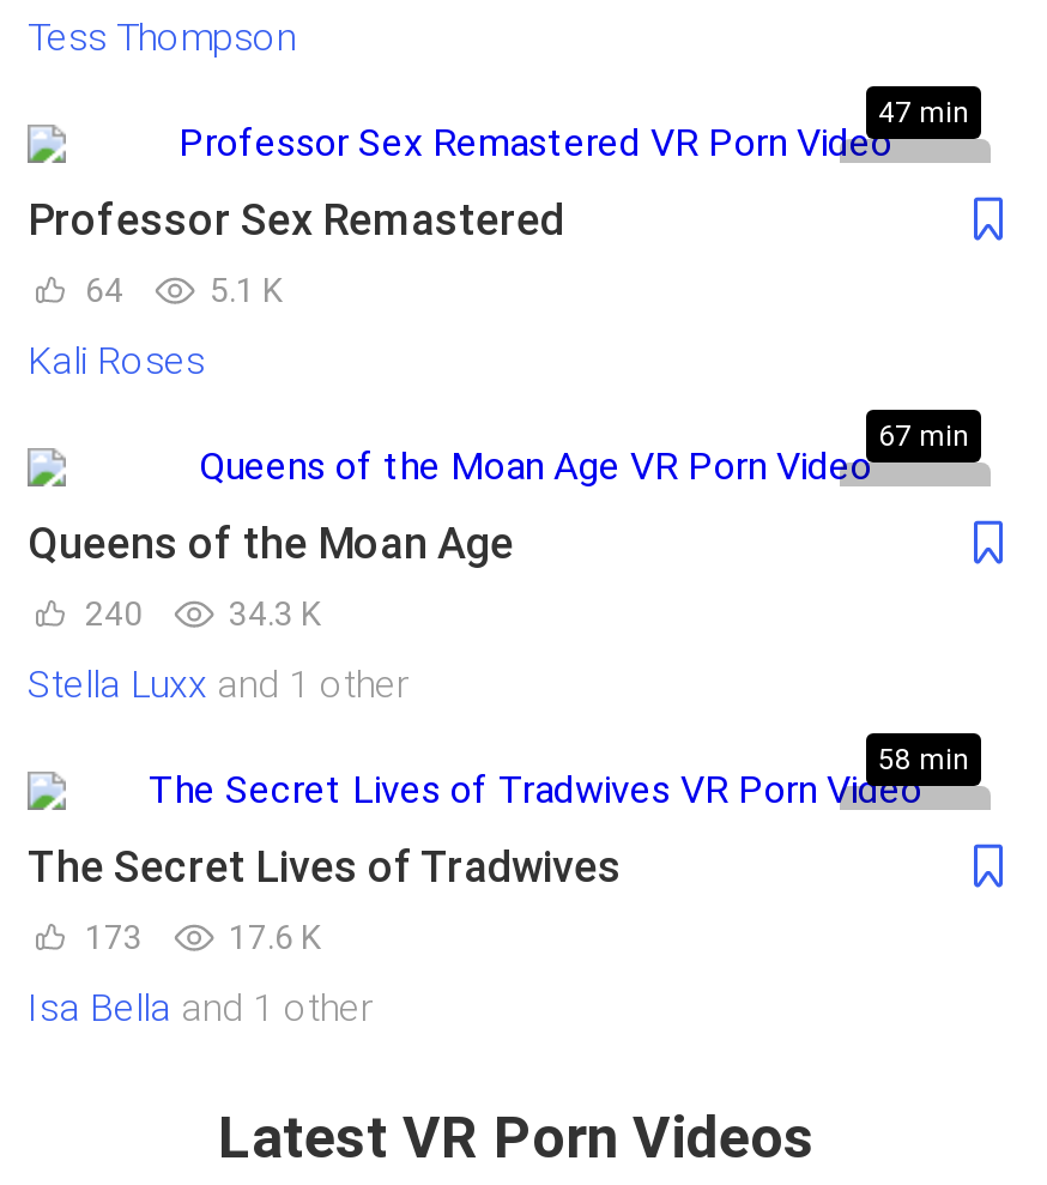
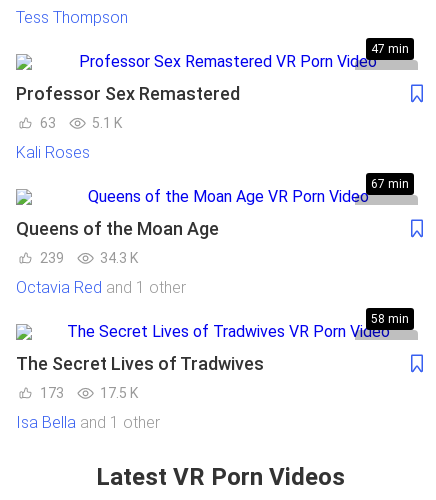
[85,271,123,309] 64 -> [40,115,56,131] 63
[85,594,143,633] 240 -> [40,250,64,266] 239
[28,661,408,707] Stella Luxx and 1 other -> [16,278,186,297] Octavia Red and 1 other
[229,918,320,956] 17.6 K -> [100,385,138,401] 17.5 K

